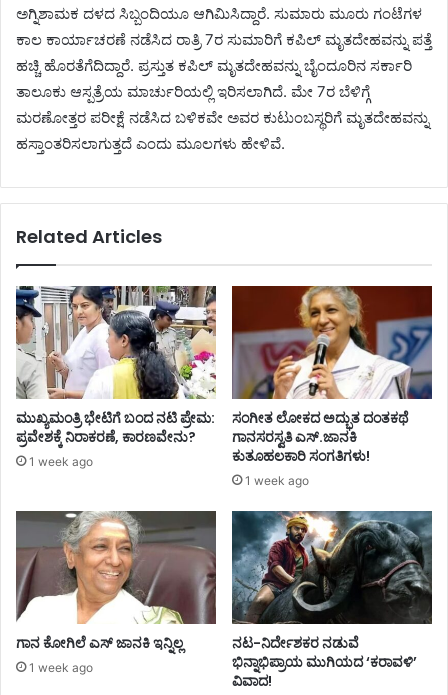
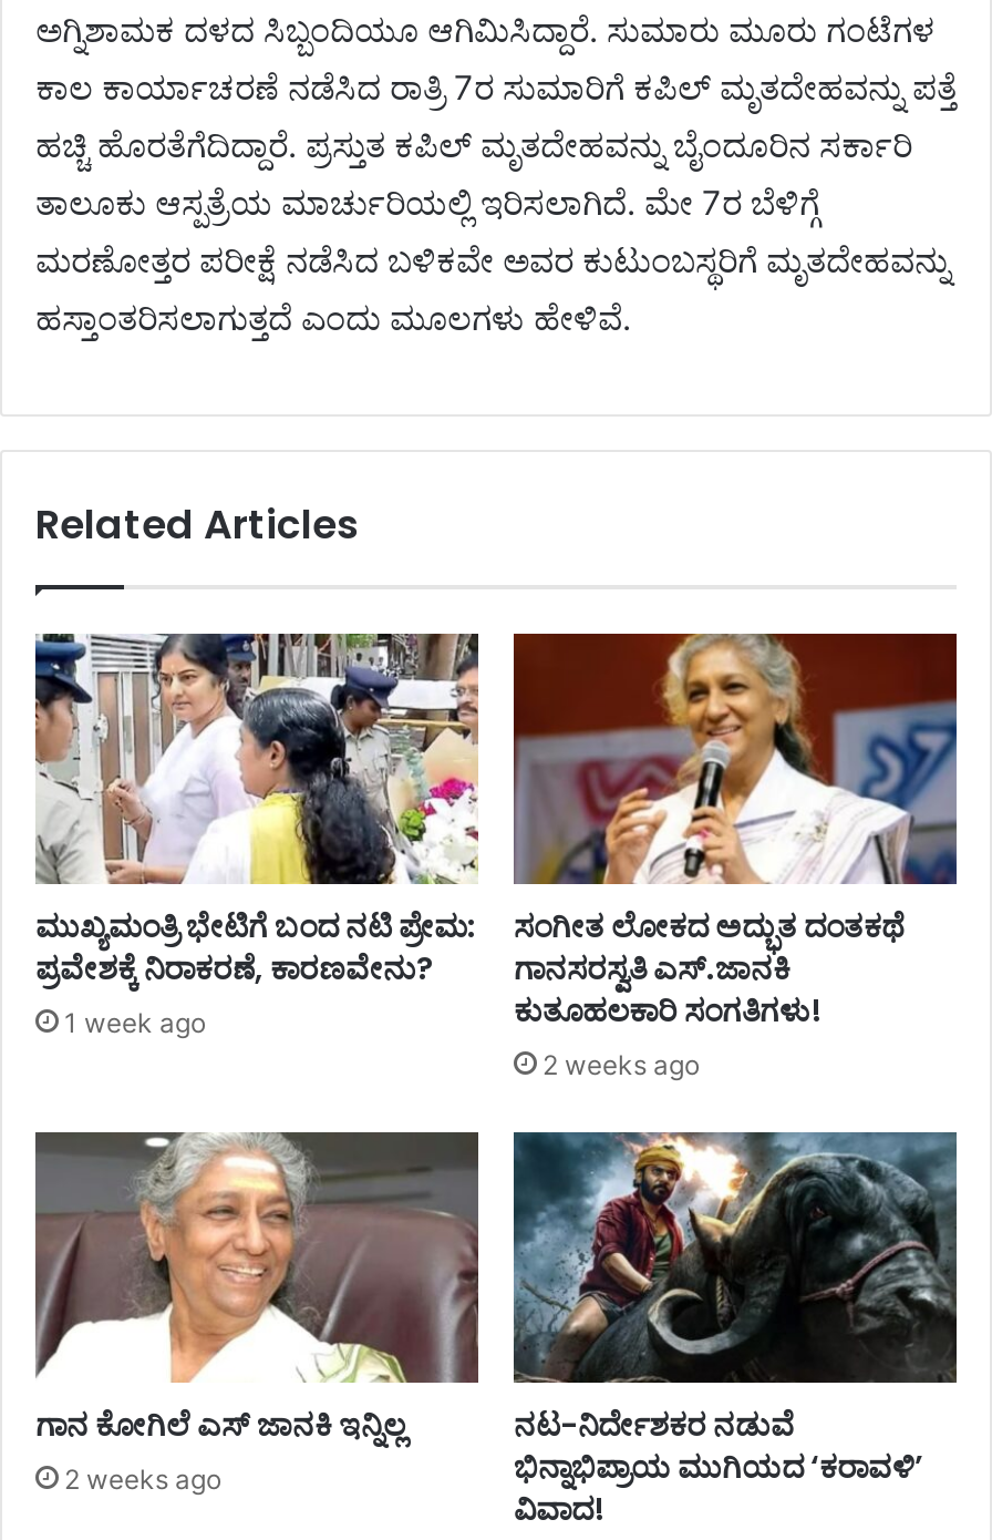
[245,473,309,488] 1 week ago -> [542,1048,700,1082] 2 weeks ago
[29,660,93,675] 1 week ago -> [64,1462,221,1495] 2 weeks ago

